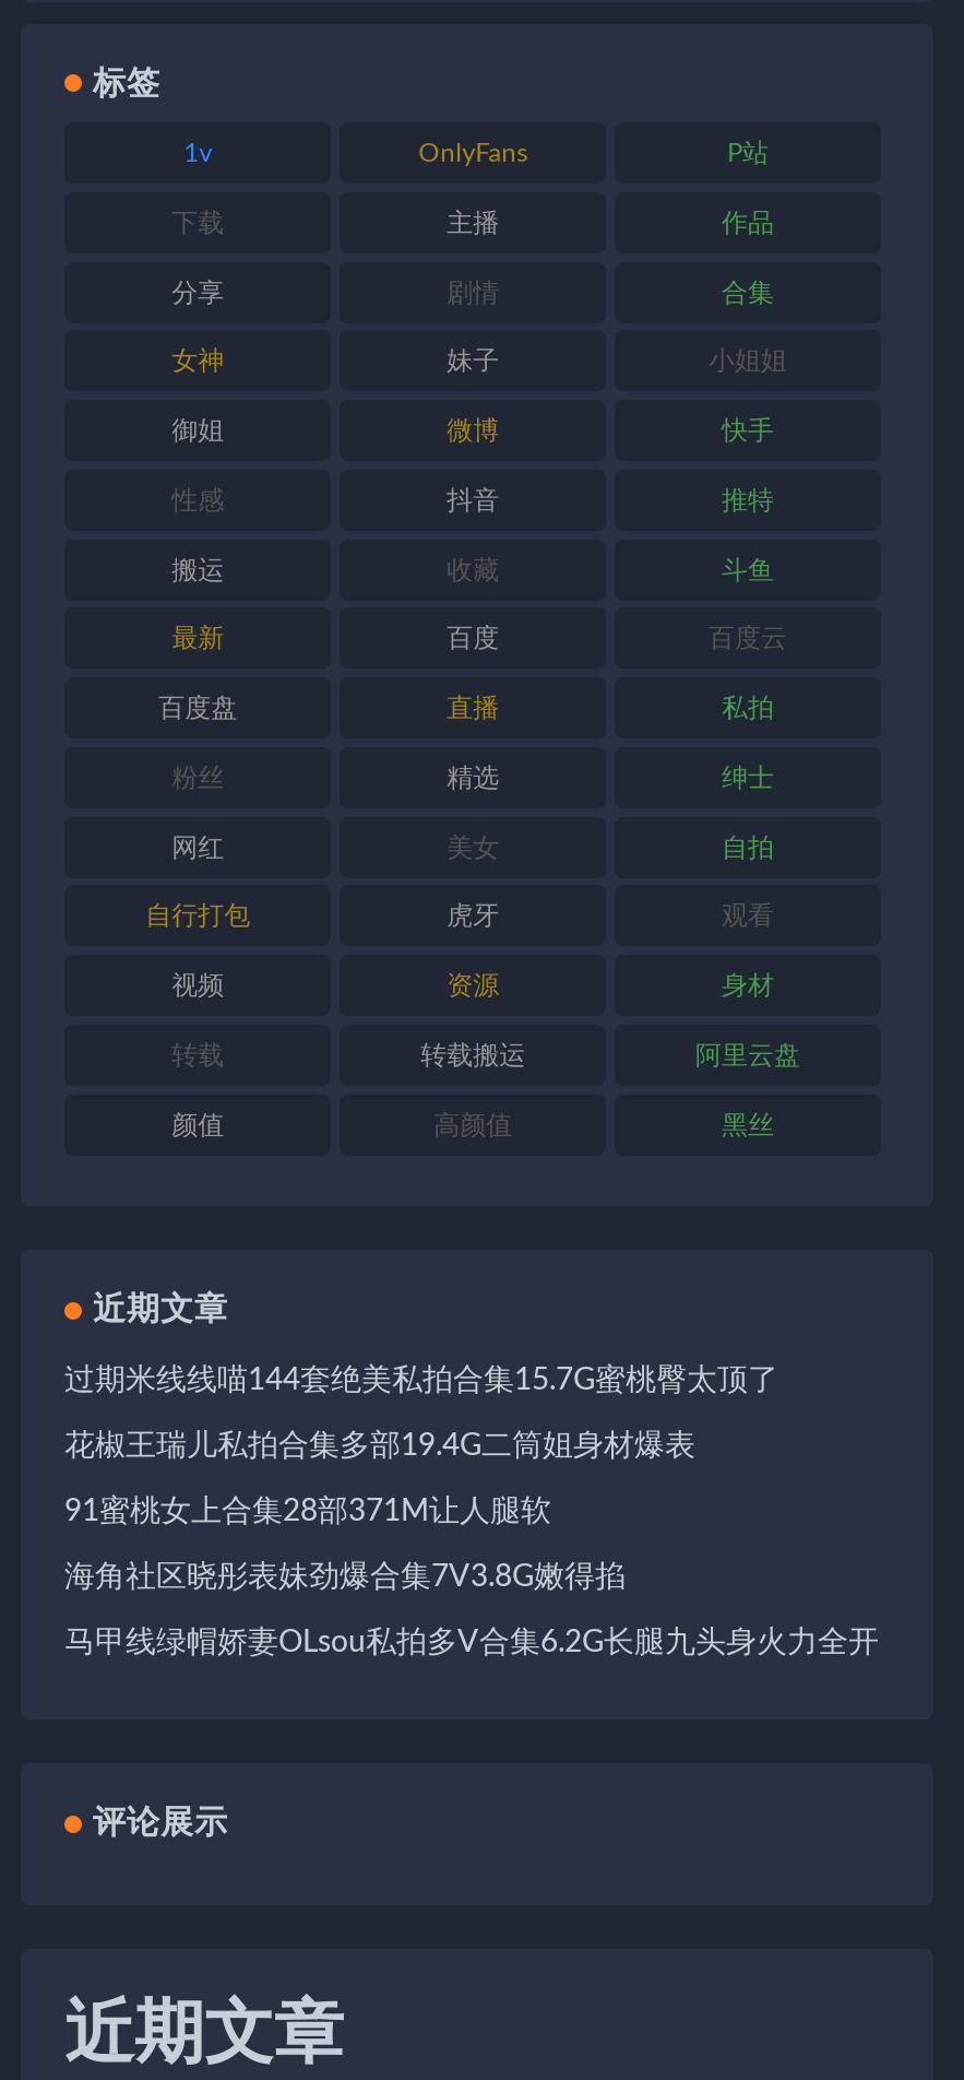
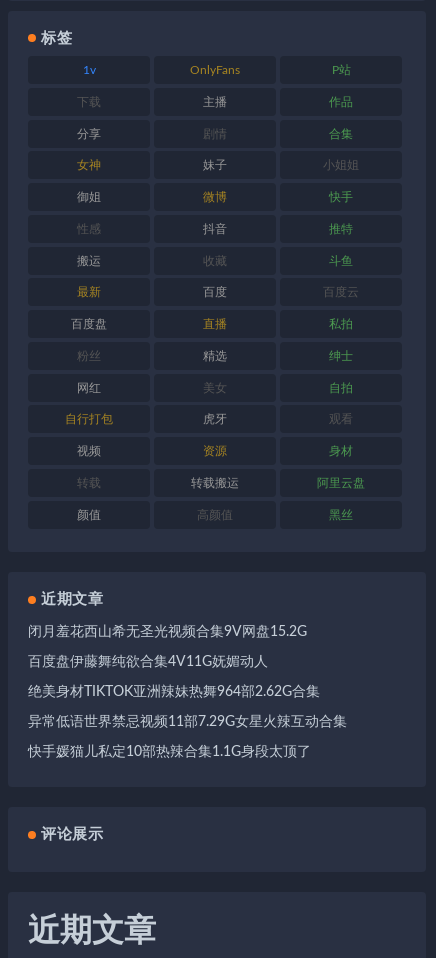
[64,1367,778,1397] 过期米线线喵144套绝美私拍合集15.7G蜜桃臀太顶了 -> [28,625,307,639] 闭月羞花西山希无圣光视频合集9V网盘15.2G
[64,1432,695,1463] 花椒王瑞儿私拍合集多部19.4G二筒姐身材爆表 -> [28,655,268,669] 百度盘伊藤舞纯欲合集4V11G妩媚动人
[64,1498,551,1528] 91蜜桃女上合集28部371M让人腿软 -> [28,685,320,699] 绝美身材TIKTOK亚洲辣妹热舞964部2.62G合集
[64,1563,626,1594] 海角社区晓彤表妹劲爆合集7V3.8G嫩得掐 -> [28,715,347,729] 异常低语世界禁忌视频11部7.29G女星火辣互动合集
[64,1629,879,1659] 马甲线绿帽娇妻OLsou私拍多V合集6.2G长腿九头身火力全开 -> [28,745,311,759] 快手媛猫儿私定10部热辣合集1.1G身段太顶了

